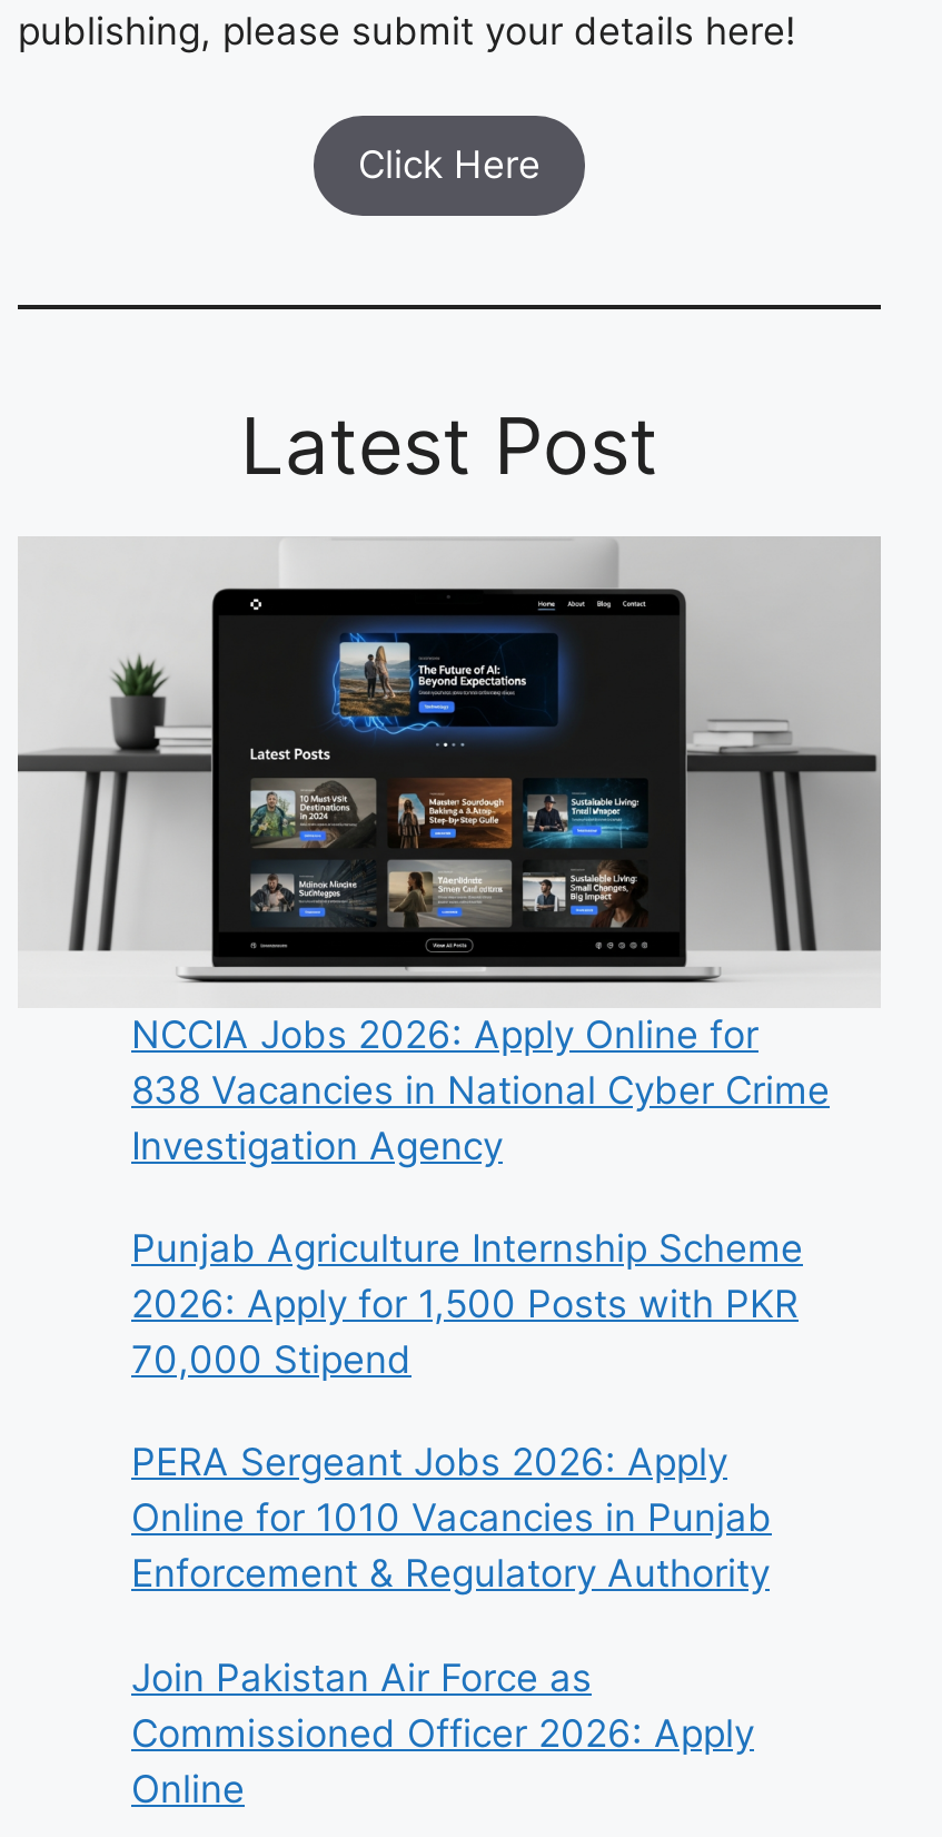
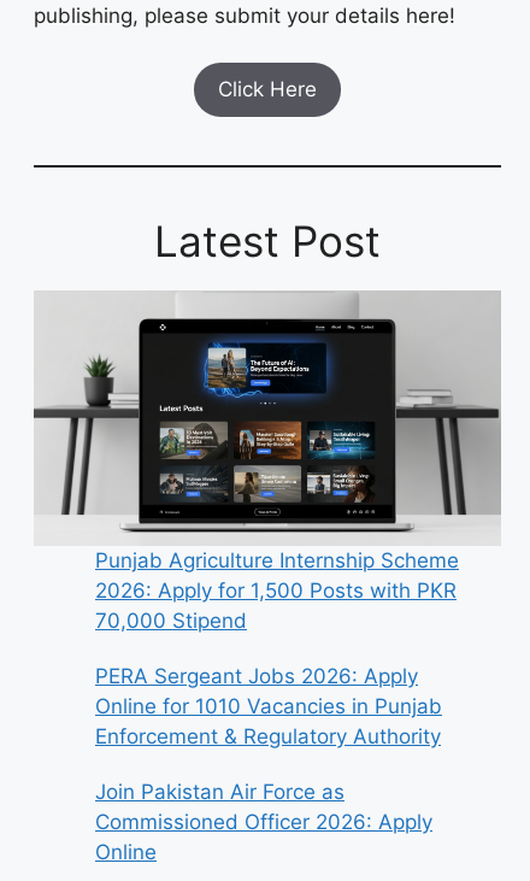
[131,1012,830,1167] NCCIA Jobs 2026: Apply Online for | 838 Vacancies in National Cyber Crime | Investigation Agency -> none

